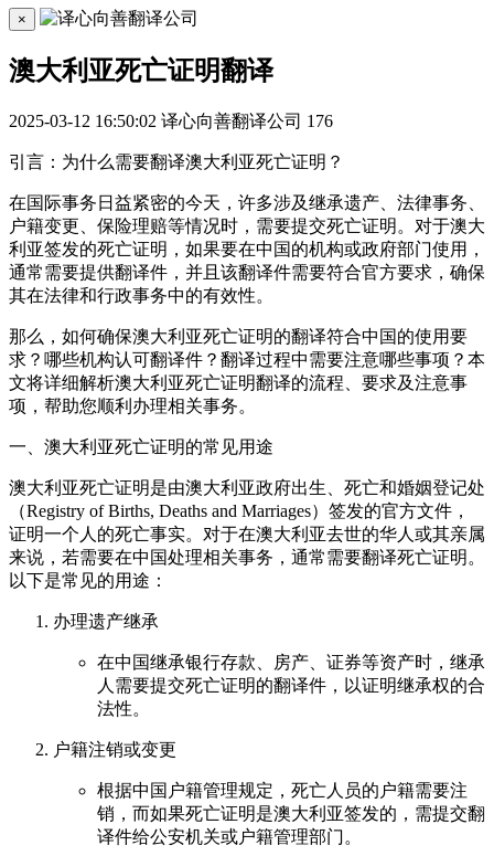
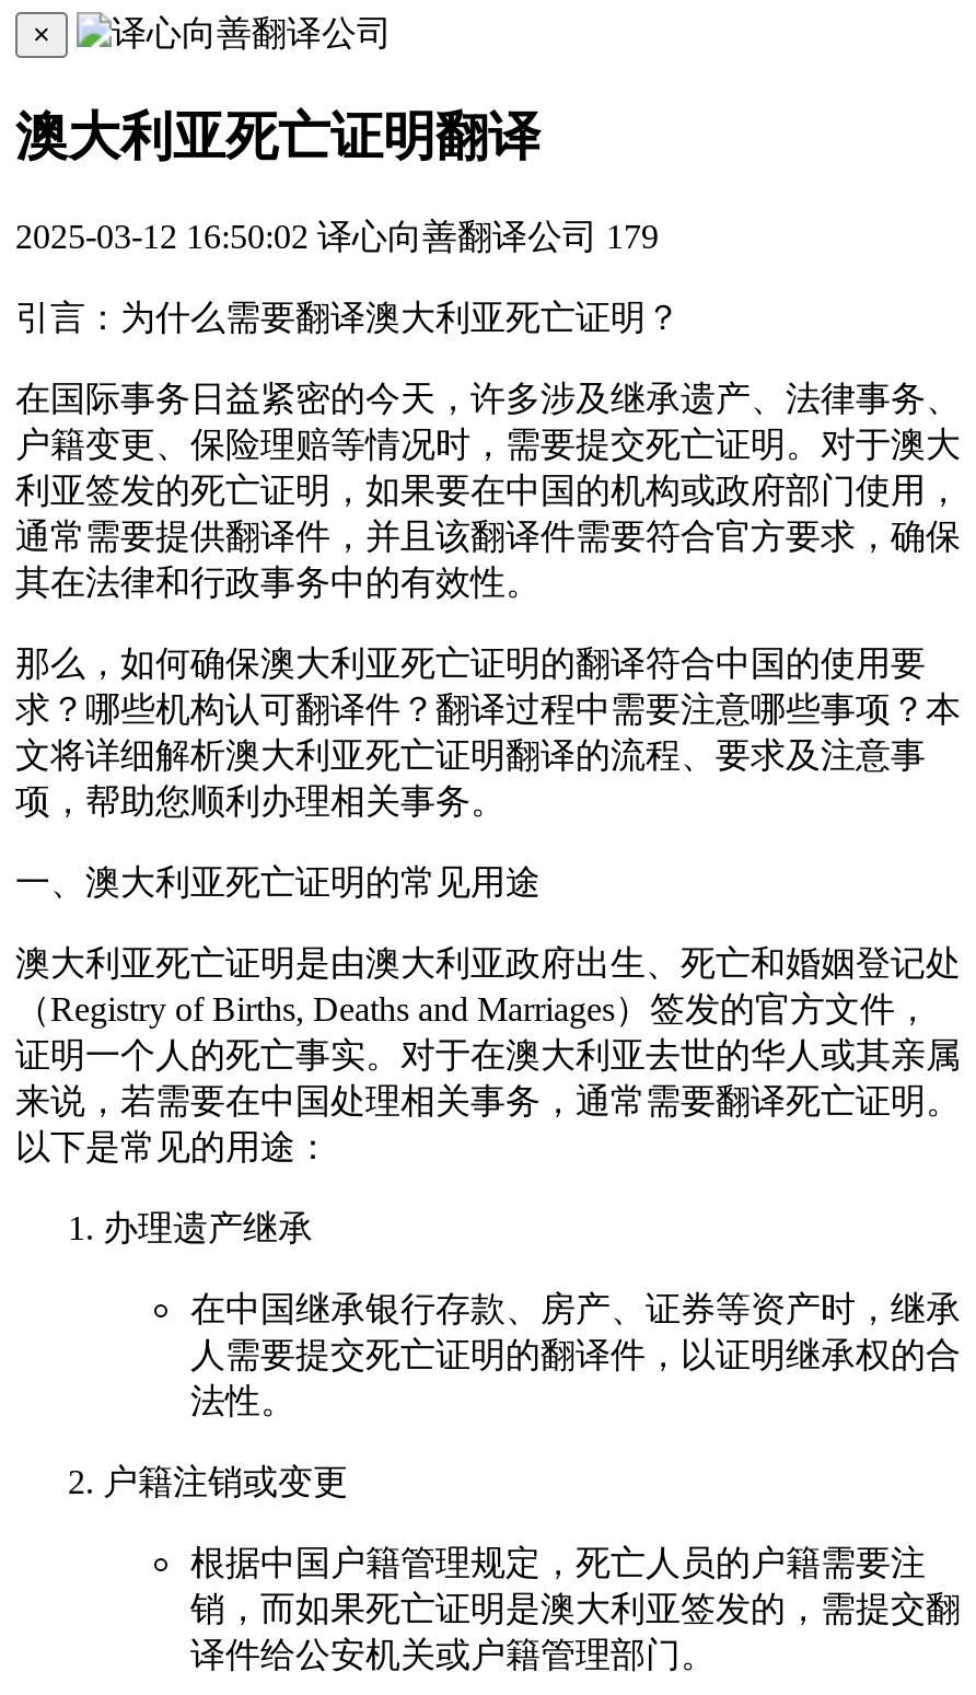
[9,111,333,130] 2025-03-12 16:50:02 译心向善翻译公司 176 -> [15,217,659,255] 2025-03-12 16:50:02 译心向善翻译公司 179

